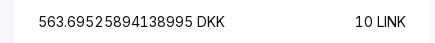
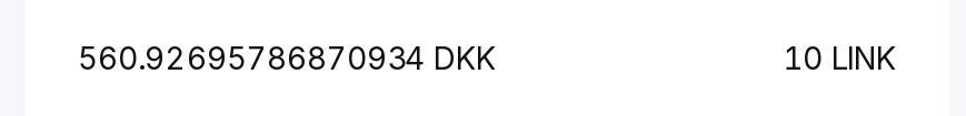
[38,13,225,30] 563.69525894138995 DKK -> [78,39,496,76] 560.92695786870934 DKK

